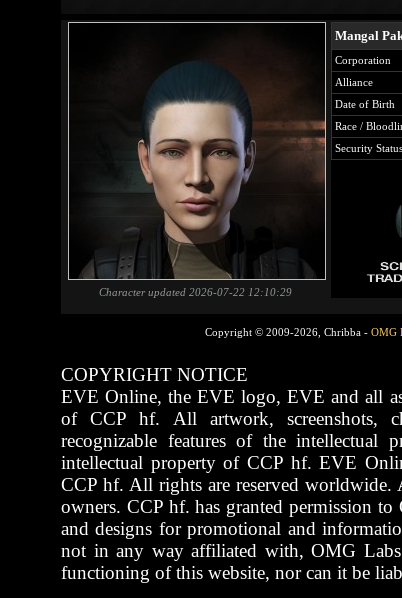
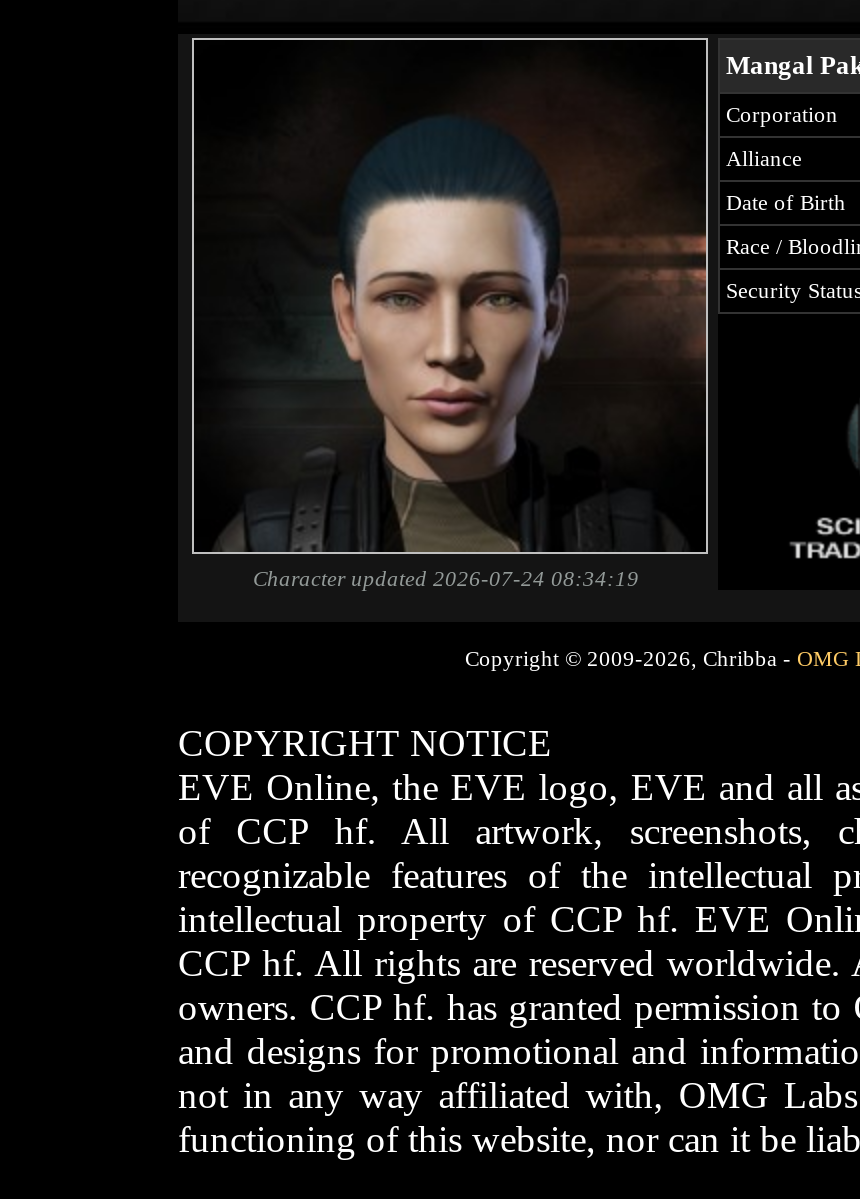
[98,286,291,298] Character updated 2026-07-22 12:10:29 -> [253,566,639,590] Character updated 2026-07-24 08:34:19

